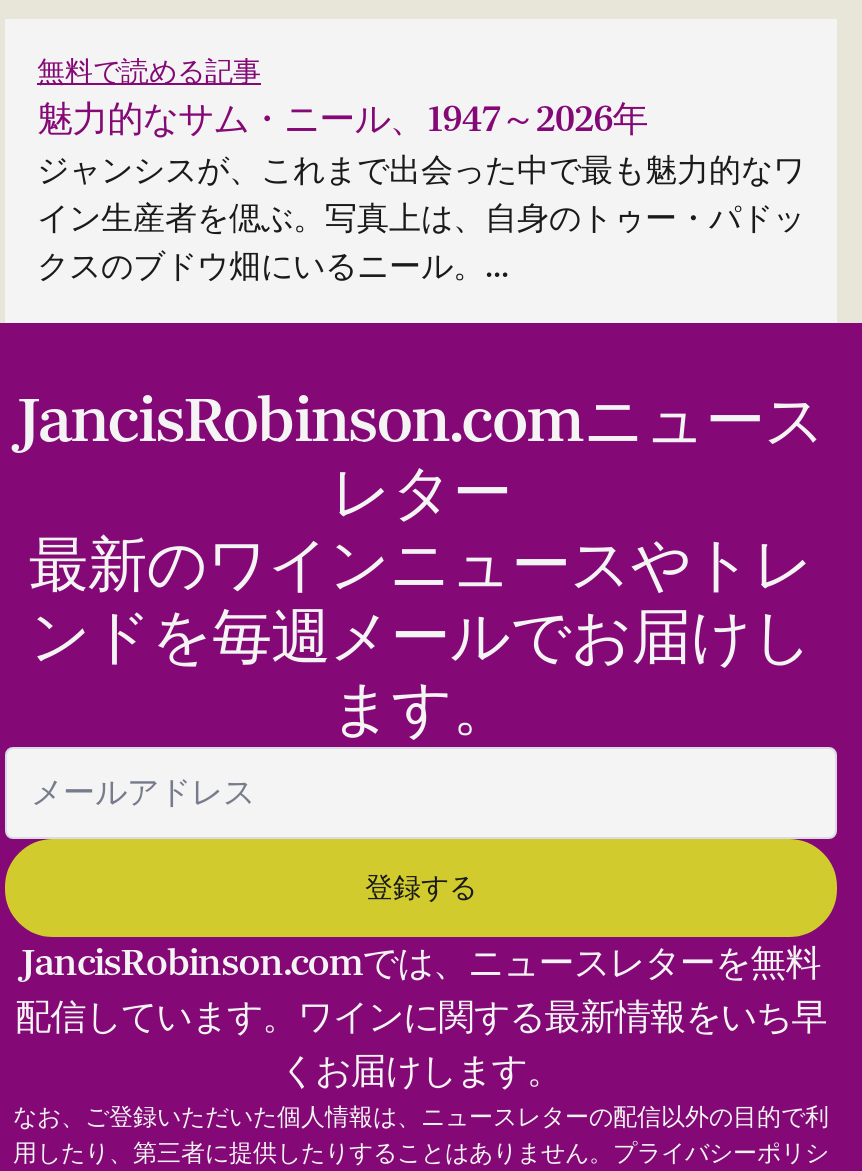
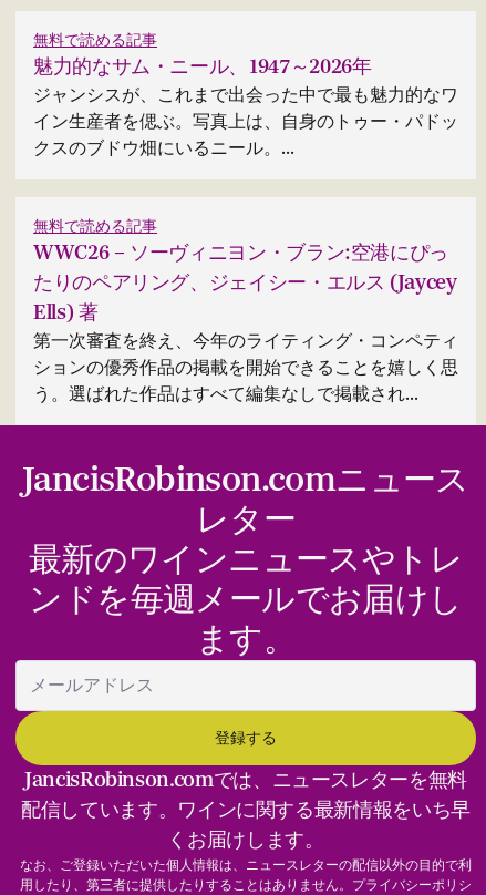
none -> [33,217,458,405] 無料で読める記事 | WWC26 – ソーヴィニヨン・ブラン:空港にぴっ | たりのペアリング、ジェイシー・エルス (Jaycey | Ells) 著 | 第一次審査を終え、今年のライティング・コンペティ | ションの優秀作品の掲載を開始できることを嬉しく思 | う。選ばれた作品はすべて編集なしで掲載され...

